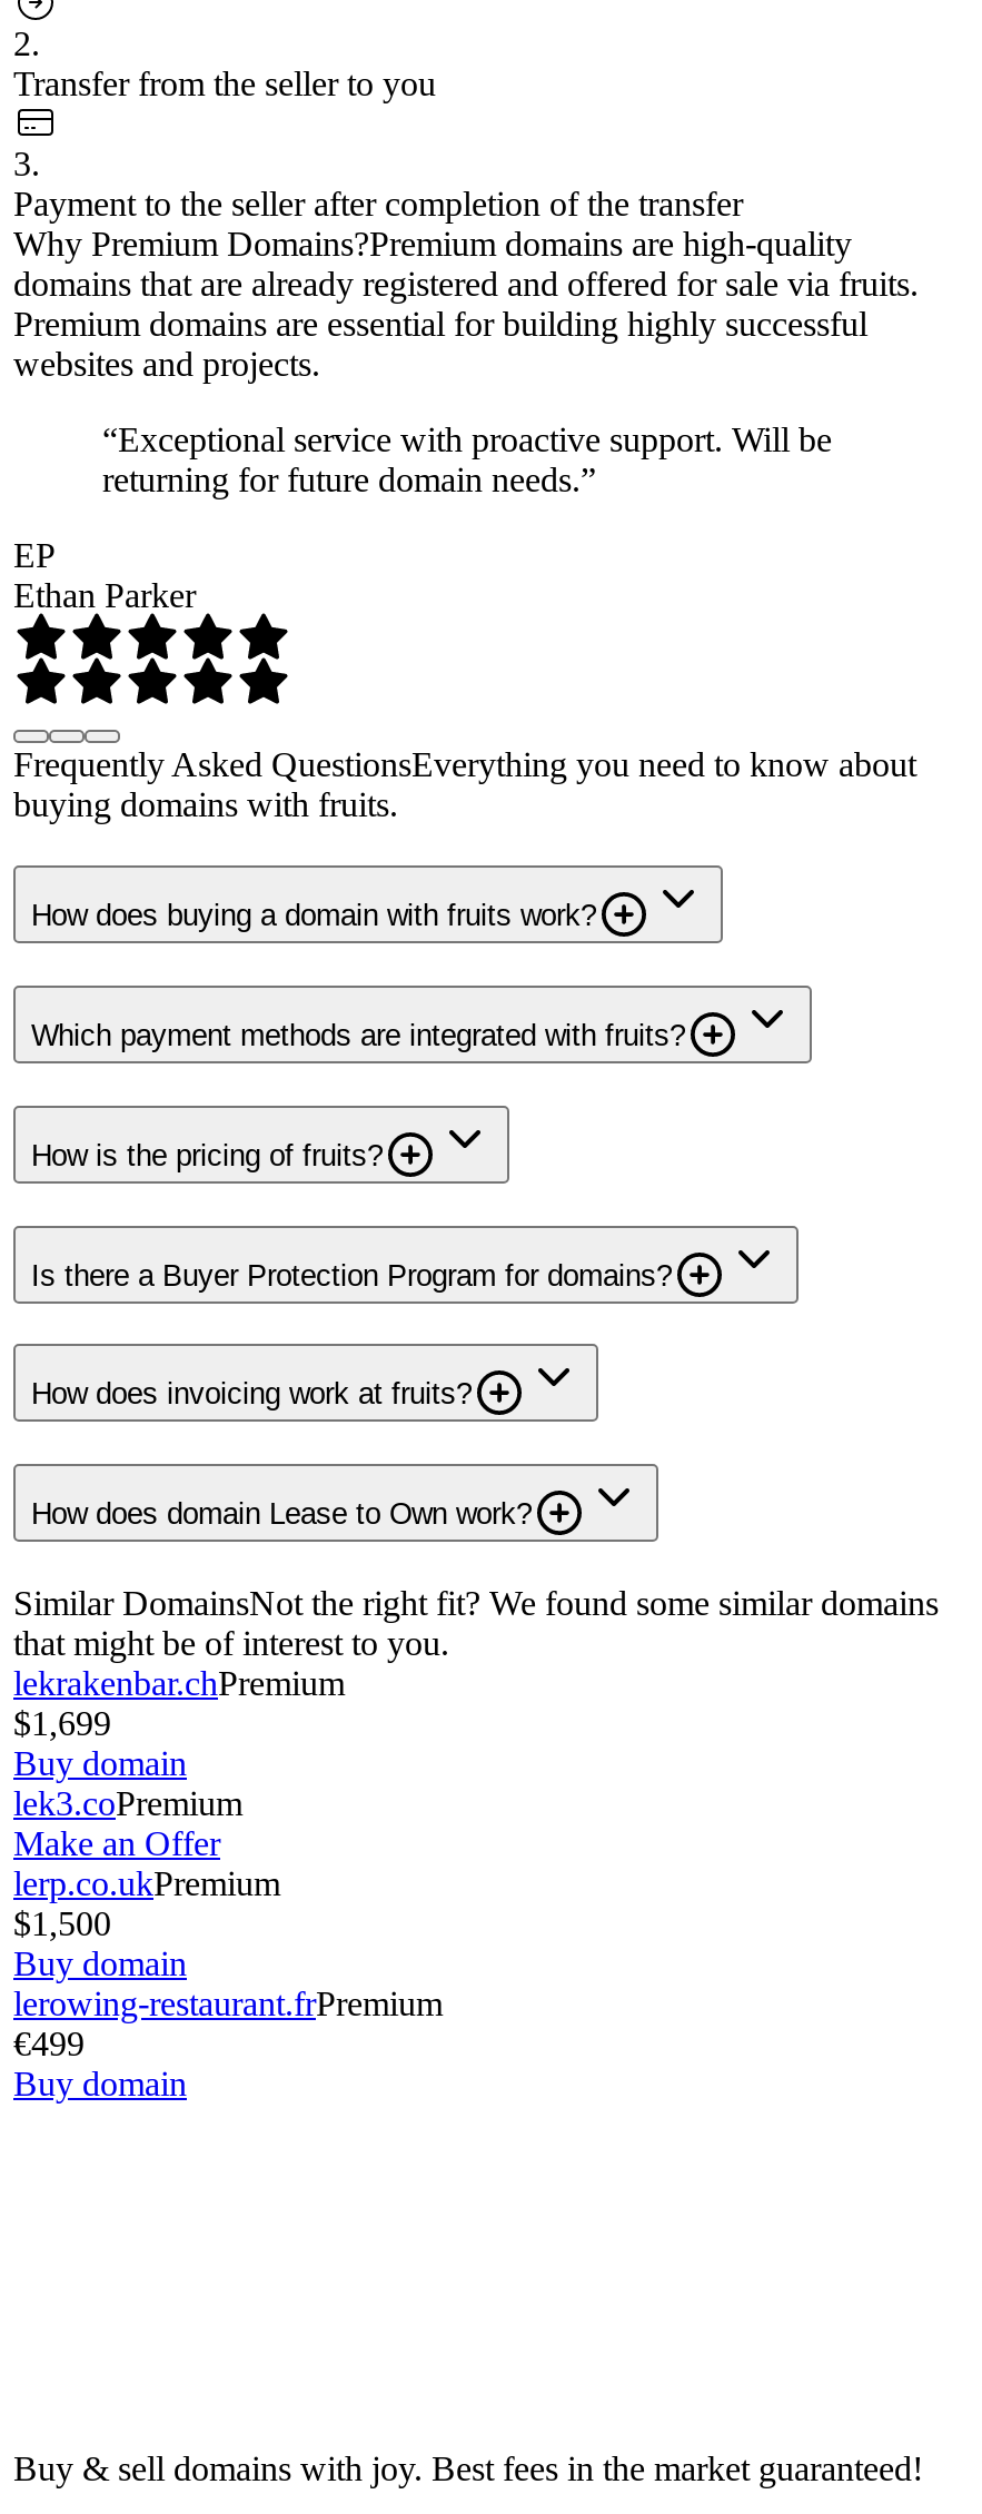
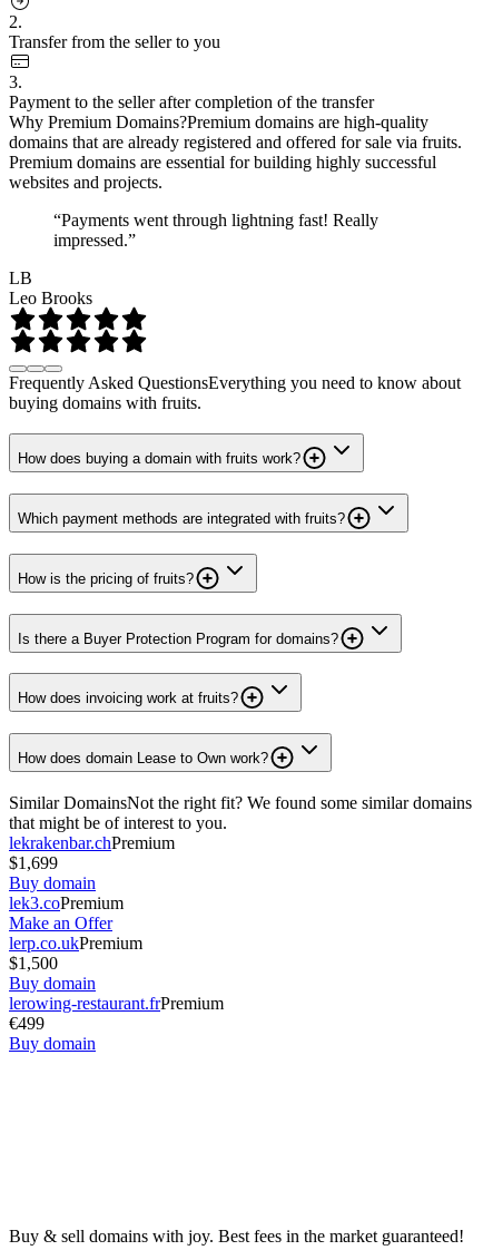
[102,420,832,497] “Exceptional service with proactive support. Will be | returning for future domain needs.” -> [53,210,378,249] “Payments went through lightning fast! Really | impressed.”
[13,535,196,613] EP | Ethan Parker -> [9,268,92,307] LB | Leo Brooks

